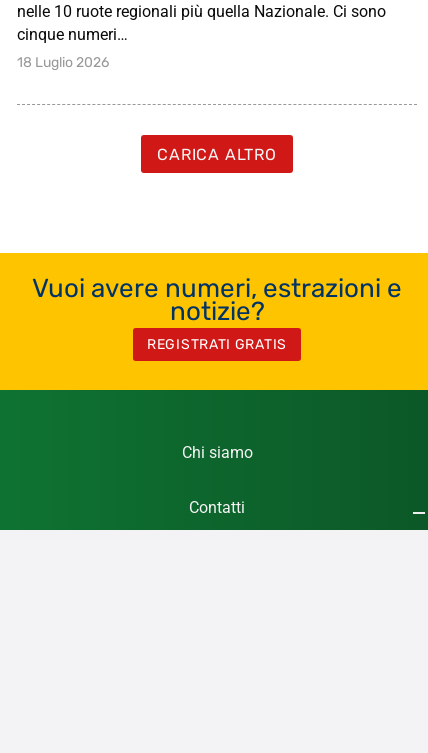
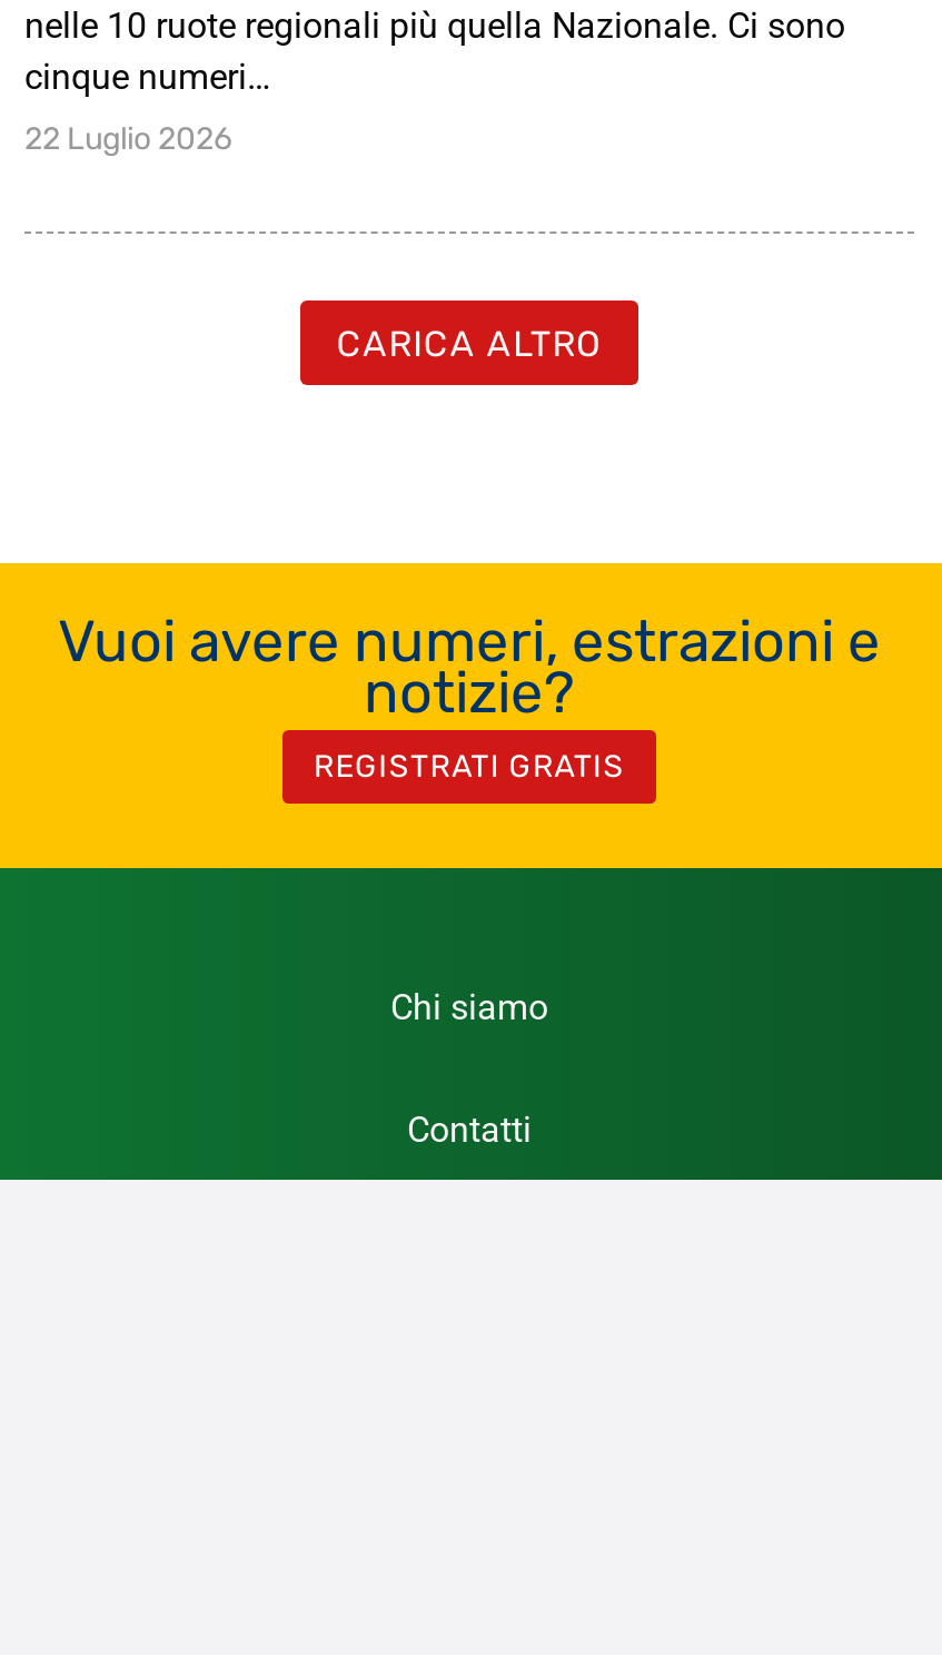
[17,54,109,71] 18 Luglio 2026 -> [24,120,231,158] 22 Luglio 2026

